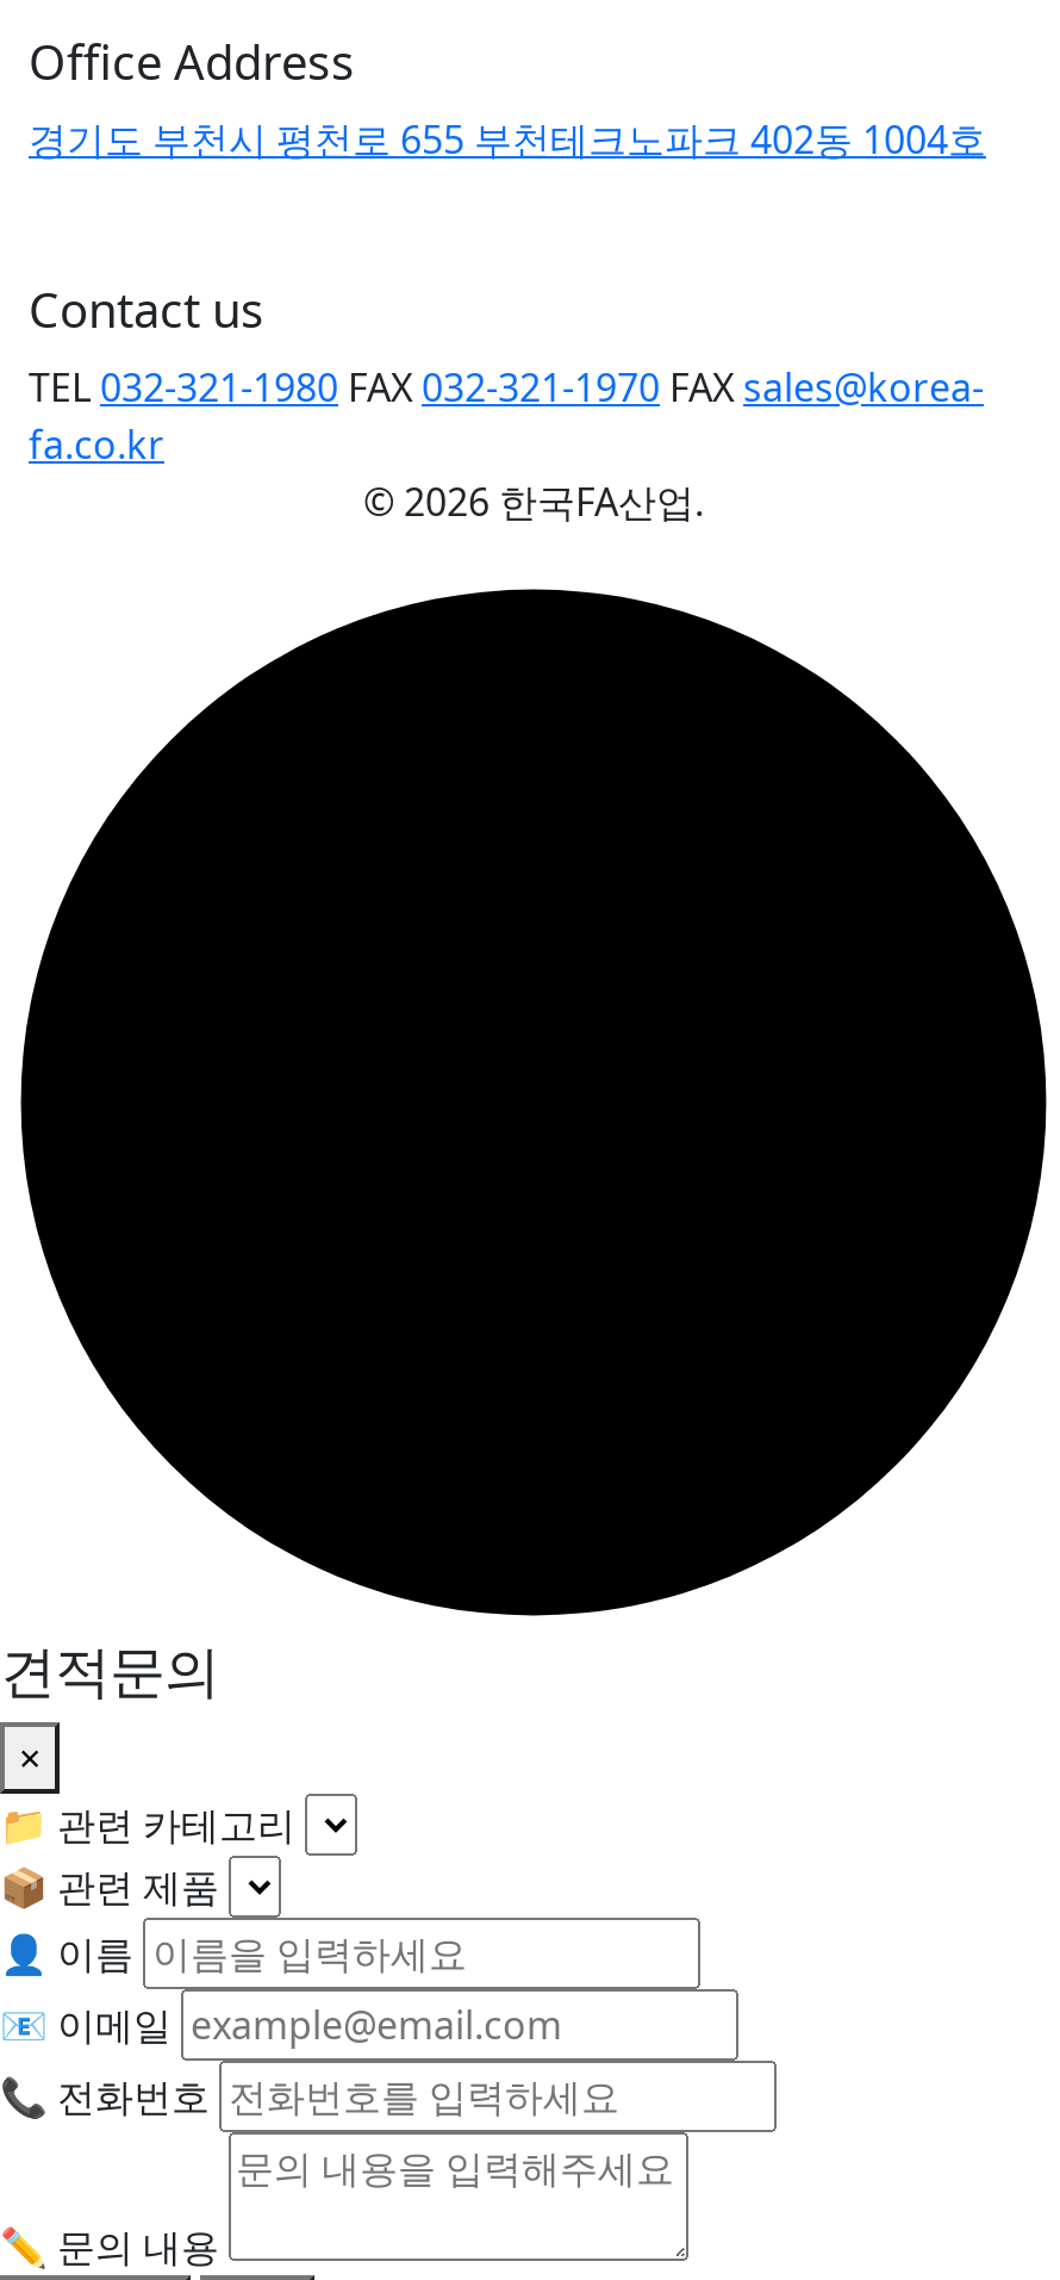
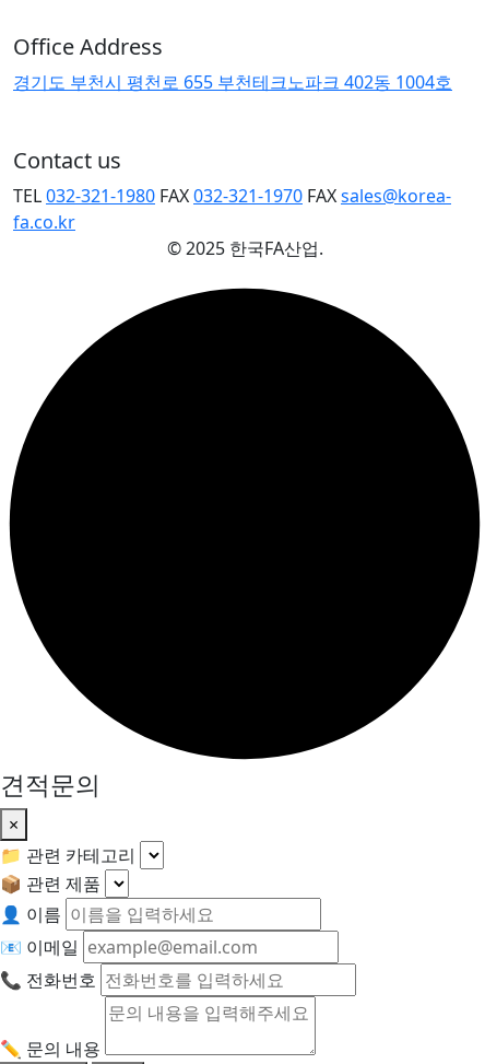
[363,474,704,527] © 2026 한국FA산업. -> [167,236,323,260] © 2025 한국FA산업.

